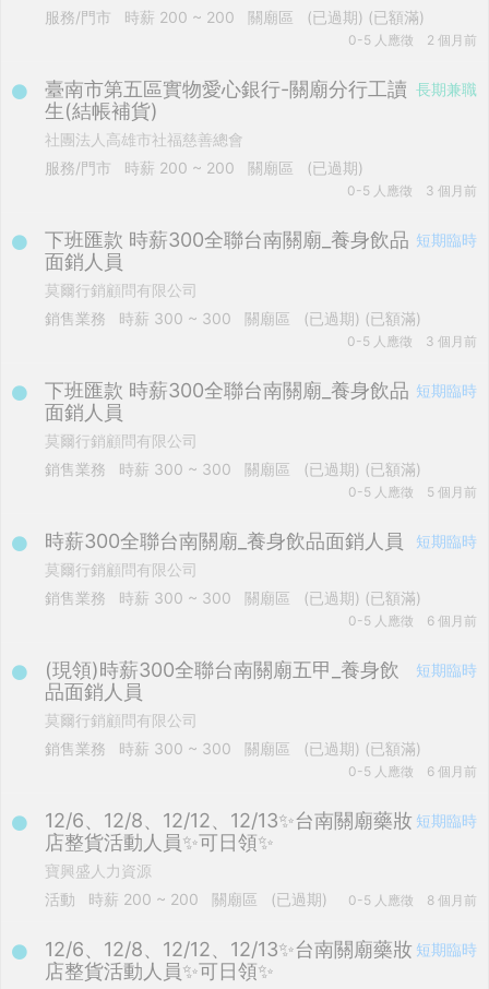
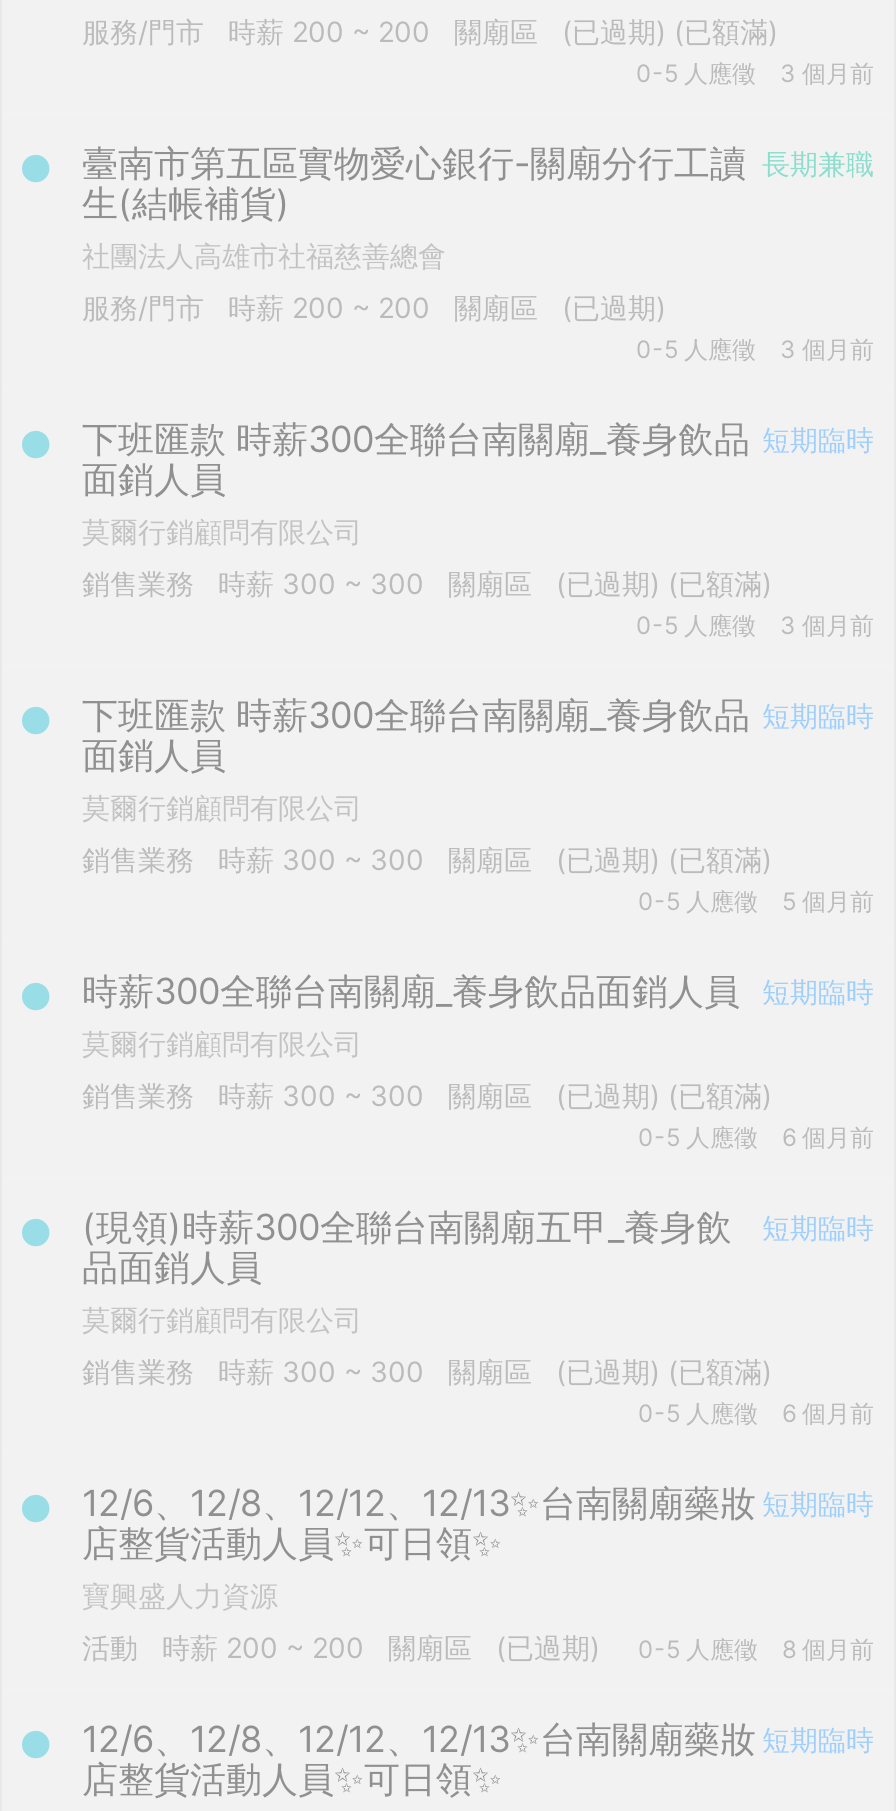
[348,32,477,48] 0-5 人應徵 2 個月前 -> [636,58,874,88] 0-5 人應徵 3 個月前

